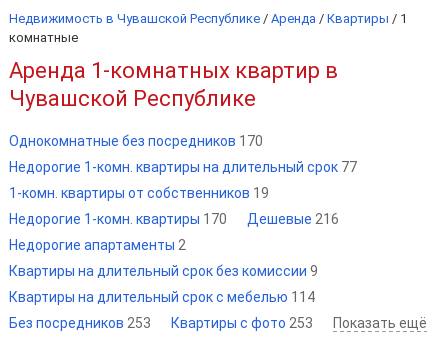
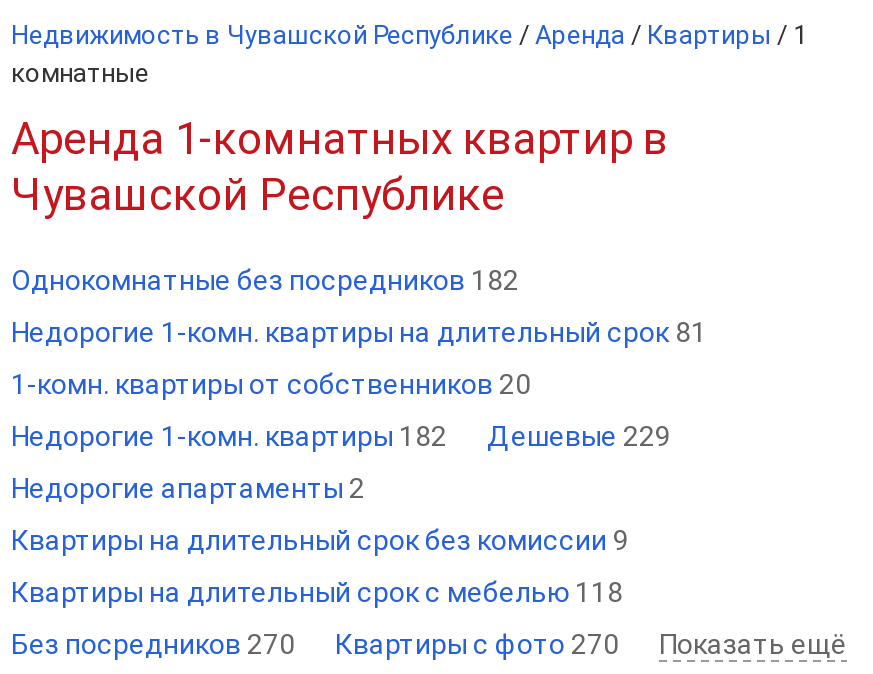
[9,133,263,149] Однокомнатные без посредников 170 -> [11,264,519,296] Однокомнатные без посредников 182
[9,159,357,175] Недорогие 1-комн. квартиры на длительный срок 77 -> [11,316,707,348] Недорогие 1-комн. квартиры на длительный срок 81
[9,185,269,201] 1-комн. квартиры от собственников 19 -> [11,368,531,400] 1-комн. квартиры от собственников 20
[9,211,227,227] Недорогие 1-комн. квартиры 170 -> [11,420,447,452] Недорогие 1-комн. квартиры 182
[247,211,339,227] Дешевые 216 -> [487,420,671,452] Дешевые 229
[9,289,315,305] Квартиры на длительный срок с мебелью 114 -> [11,576,623,608] Квартиры на длительный срок с мебелью 118
[9,315,151,331] Без посредников 253 -> [11,628,295,660] Без посредников 270
[171,315,313,331] Квартиры с фото 253 -> [335,628,619,660] Квартиры с фото 270

